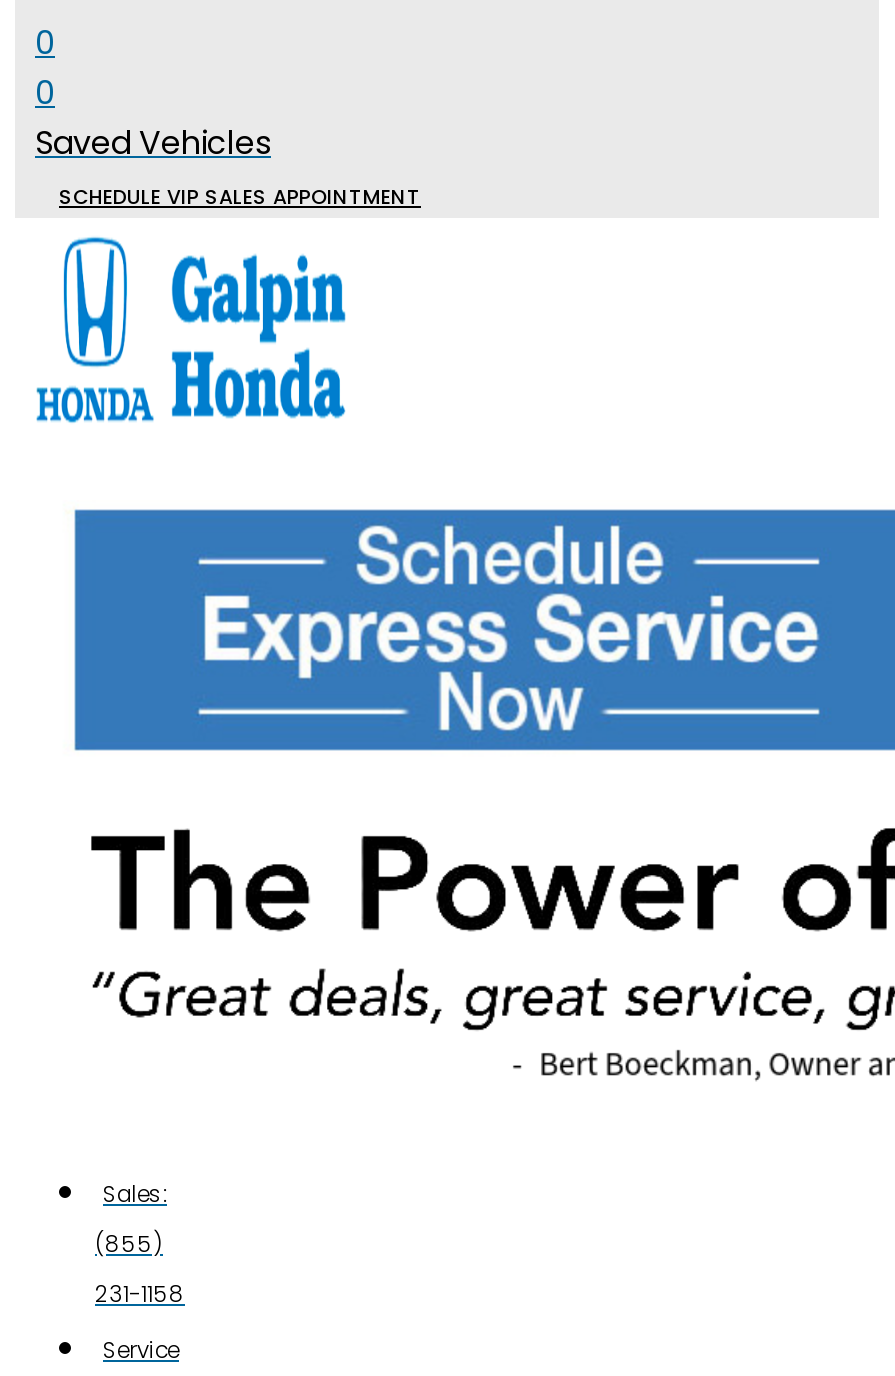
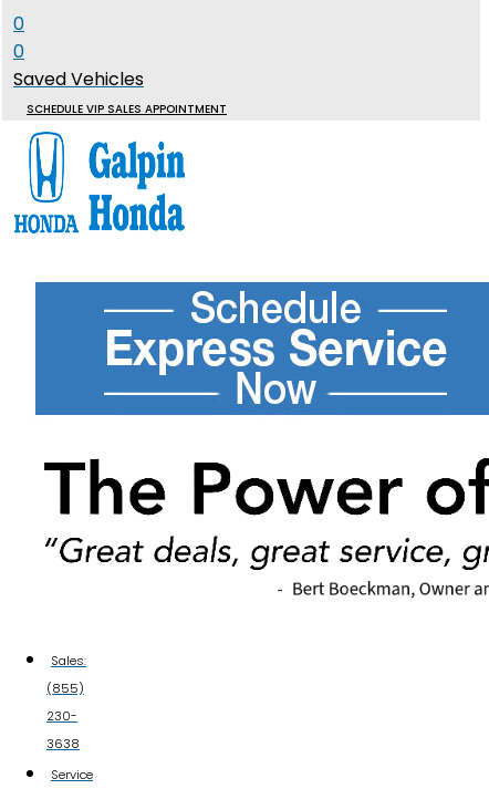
[95,1278,185,1310] 231-1158 -> [46,707,80,752] 230- | 3638

